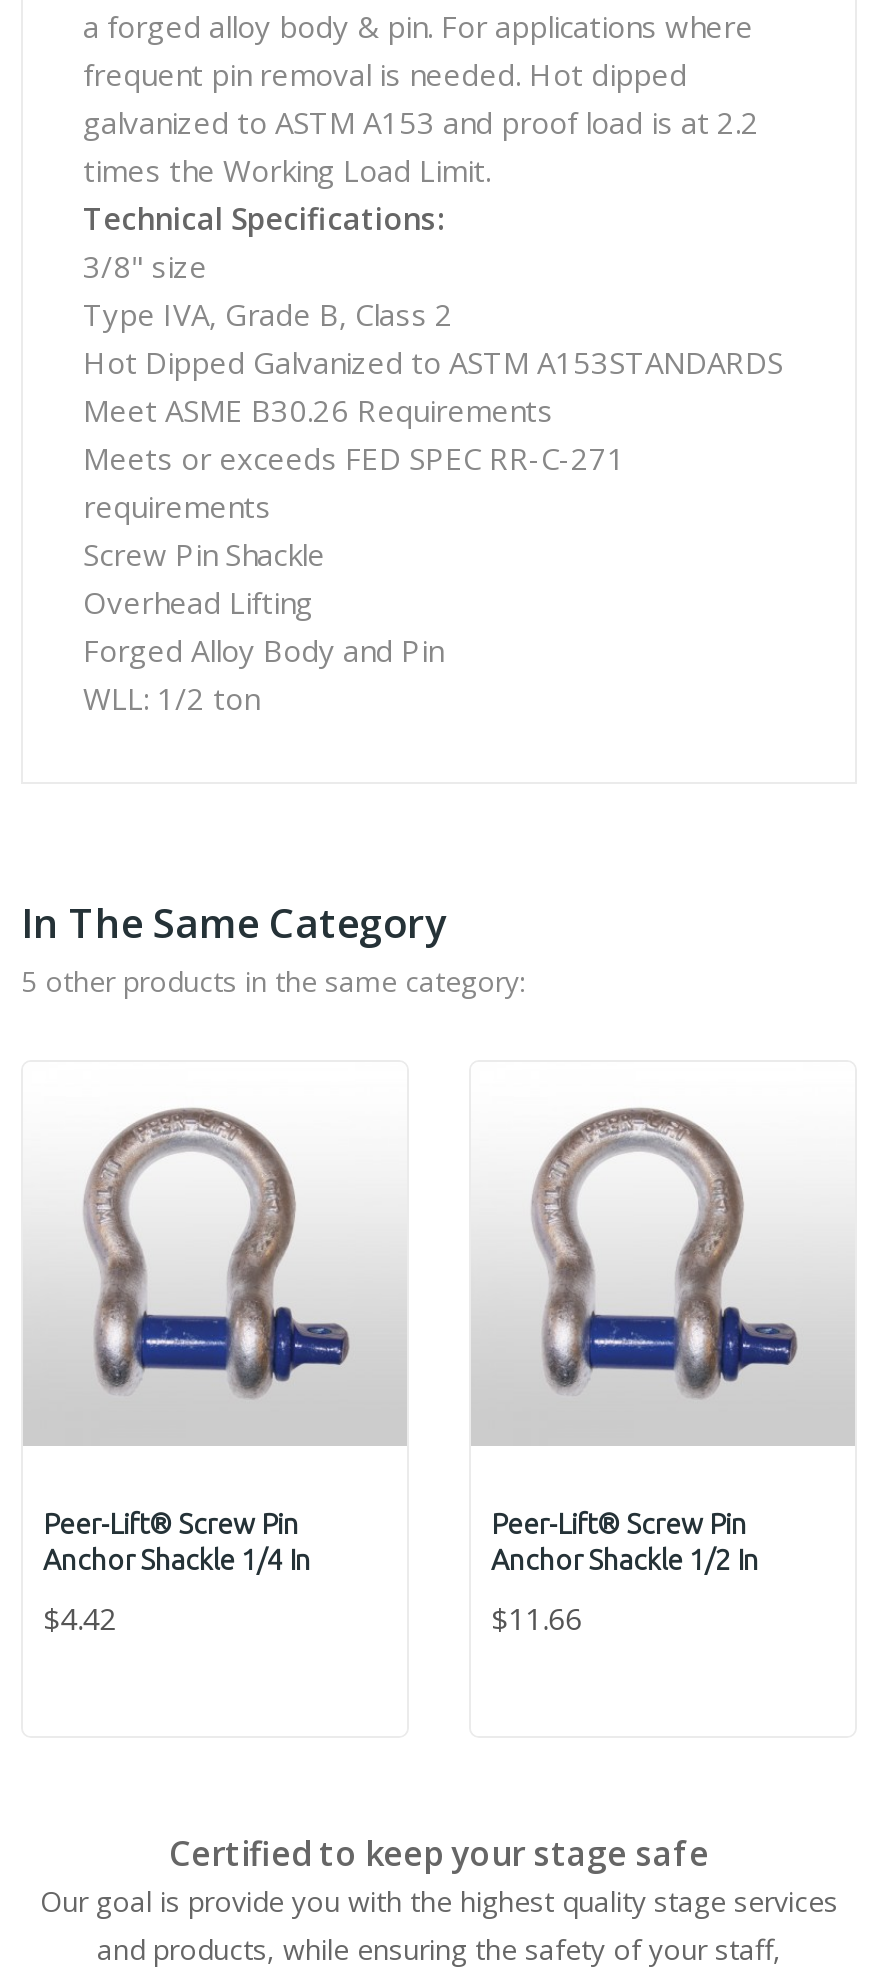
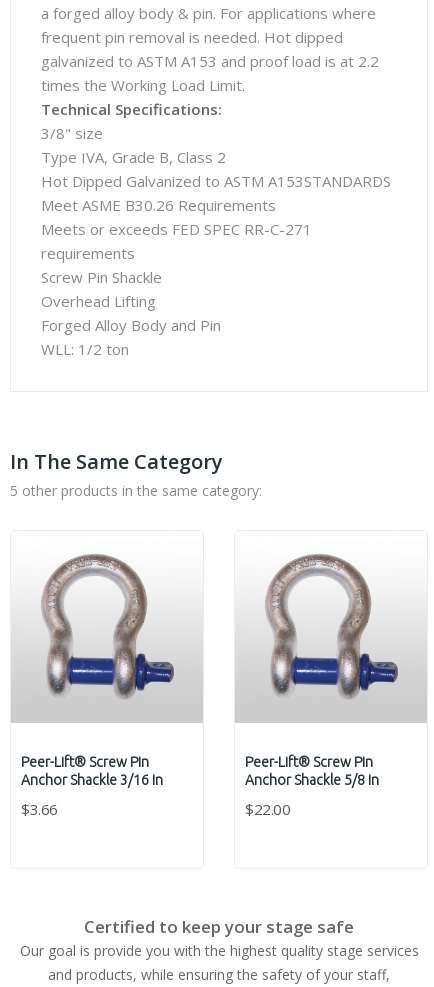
[43,1544,311,1576] Anchor Shackle 1/4 In -> [21,772,163,788] Anchor Shackle 3/16 In
[491,1544,759,1576] Anchor Shackle 1/2 In -> [245,772,379,788] Anchor Shackle 5/8 In
[43,1598,117,1638] $4.42 -> [21,799,58,819] $3.66
[491,1598,582,1638] $11.66 -> [245,799,290,819] $22.00

